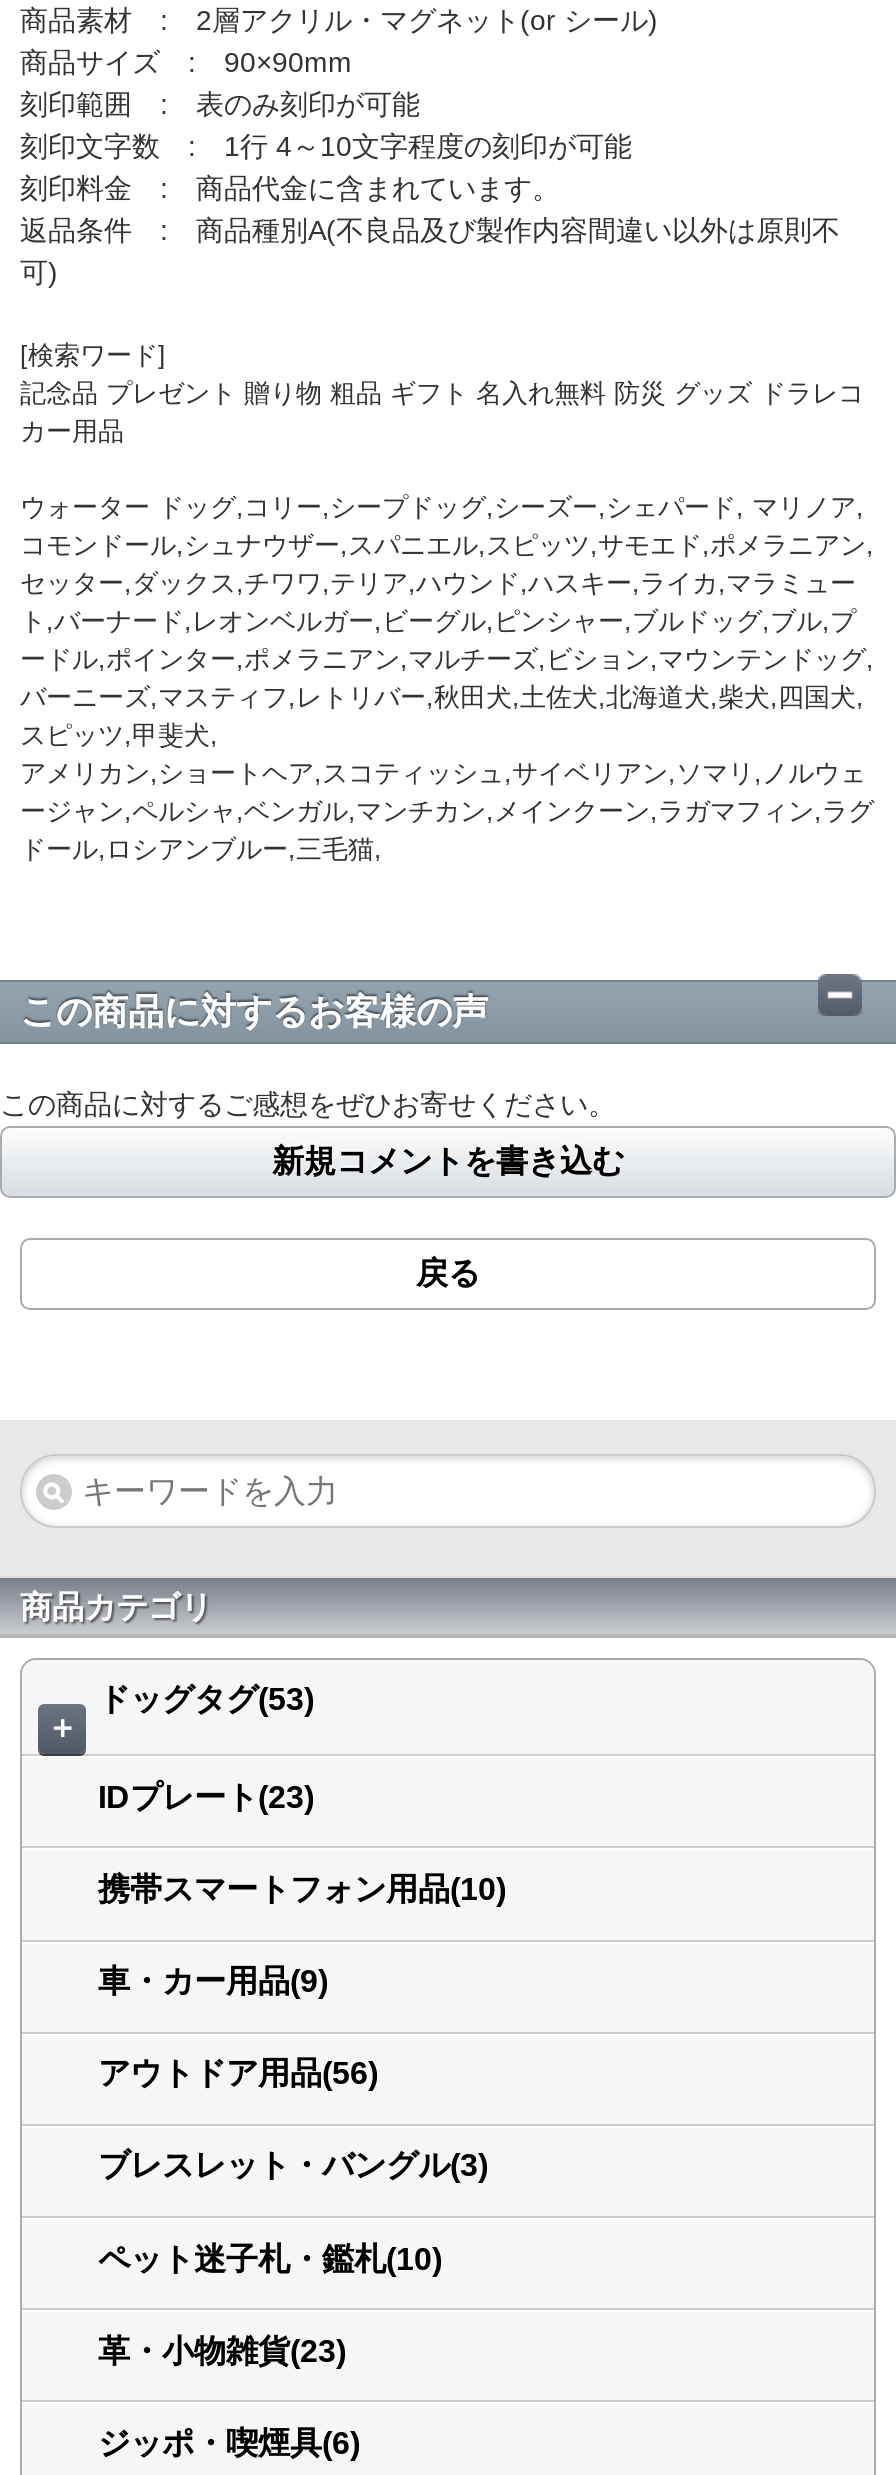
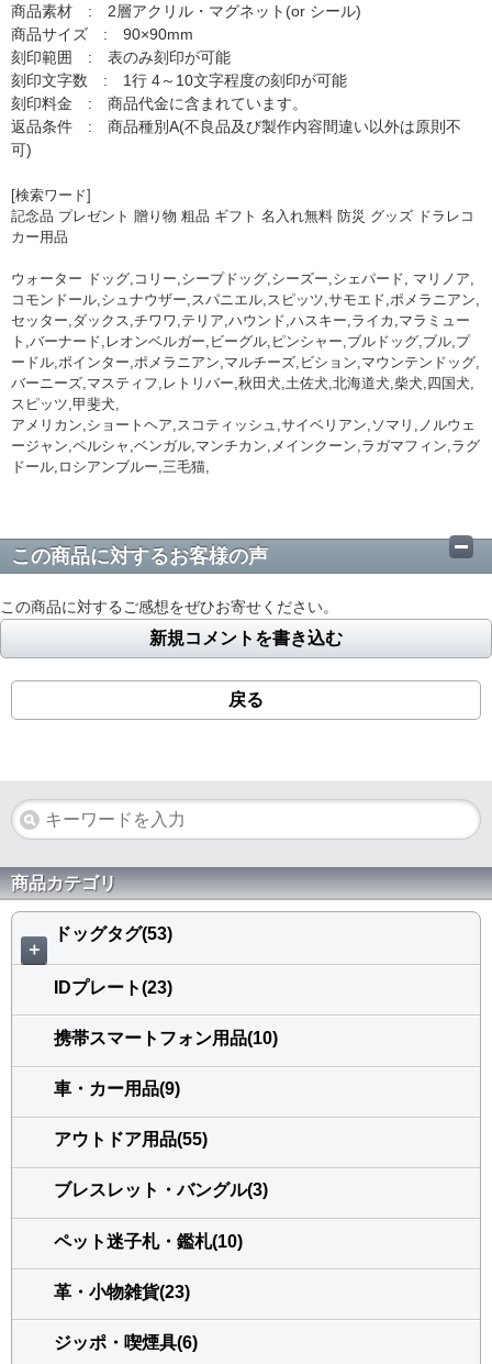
[98,2057,378,2091] アウトドア用品(56) -> [54,1130,208,1149] アウトドア用品(55)

